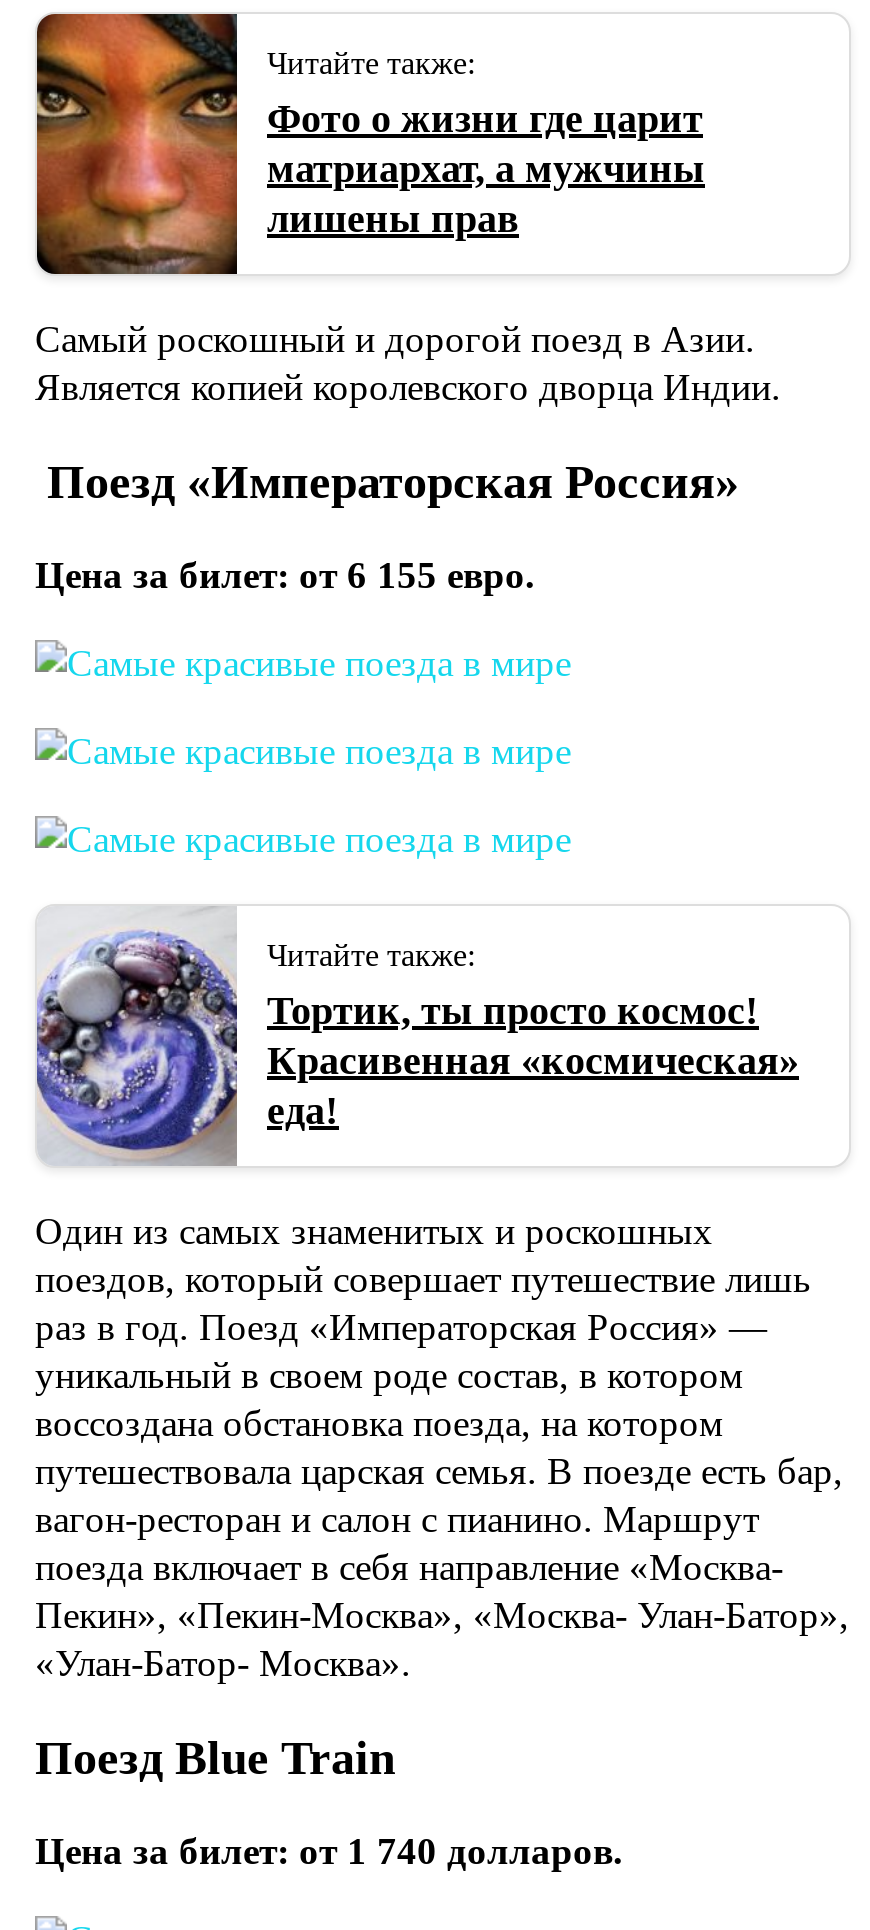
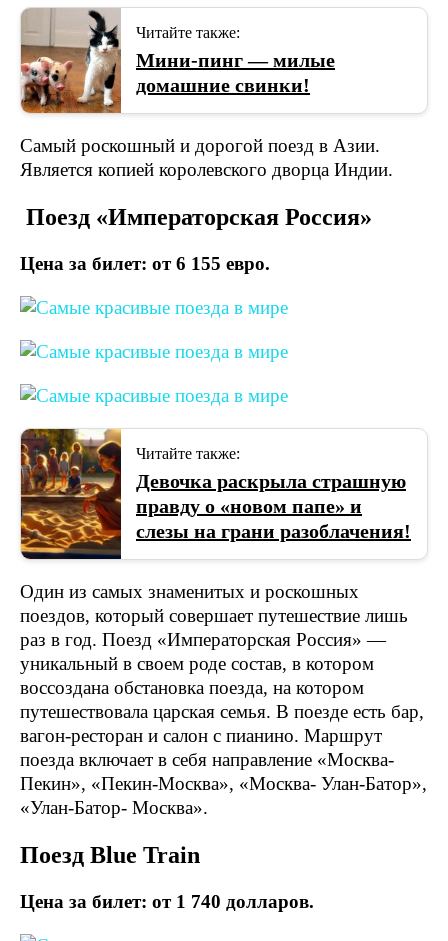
[35,12,705,276] [image] | Фото о жизни где царит | матриархат, а мужчины | лишены прав -> [20,8,335,114] [image] | Мини-пинг — милые | домашние свинки!
[35,906,799,1166] [image] | Тортик, ты просто космос! | Красивенная «космическая» | еда! -> [20,428,411,560] [image] | Девочка раскрыла страшную | правду о «новом папе» и | слезы на грани разоблачения!

